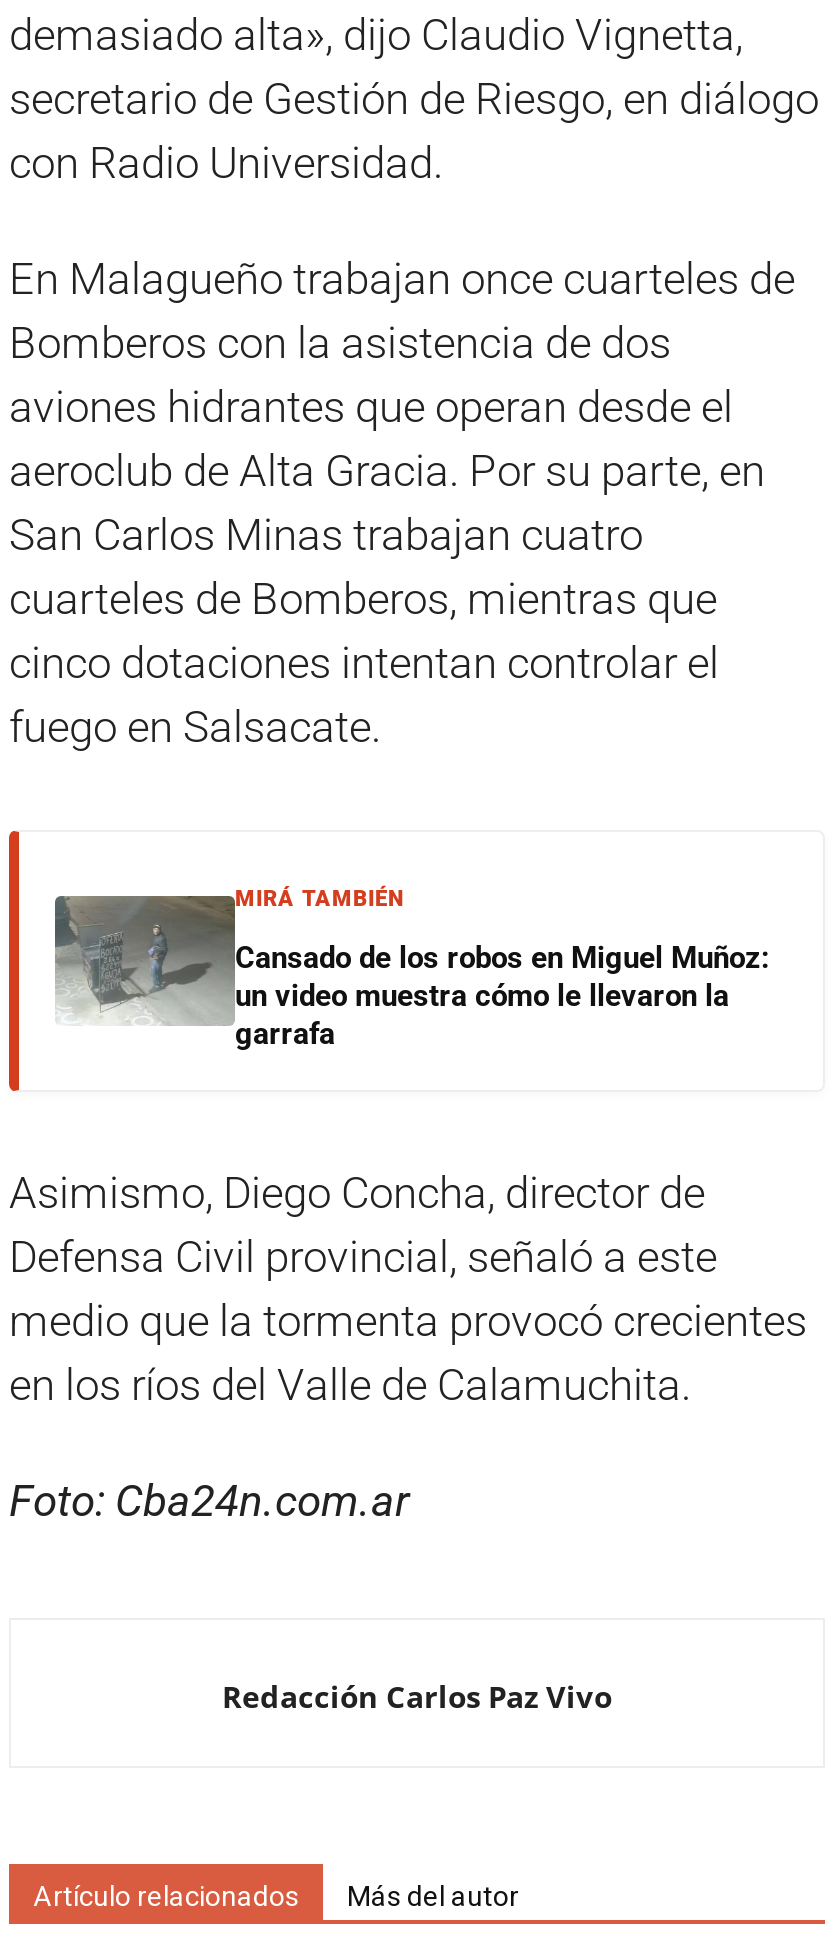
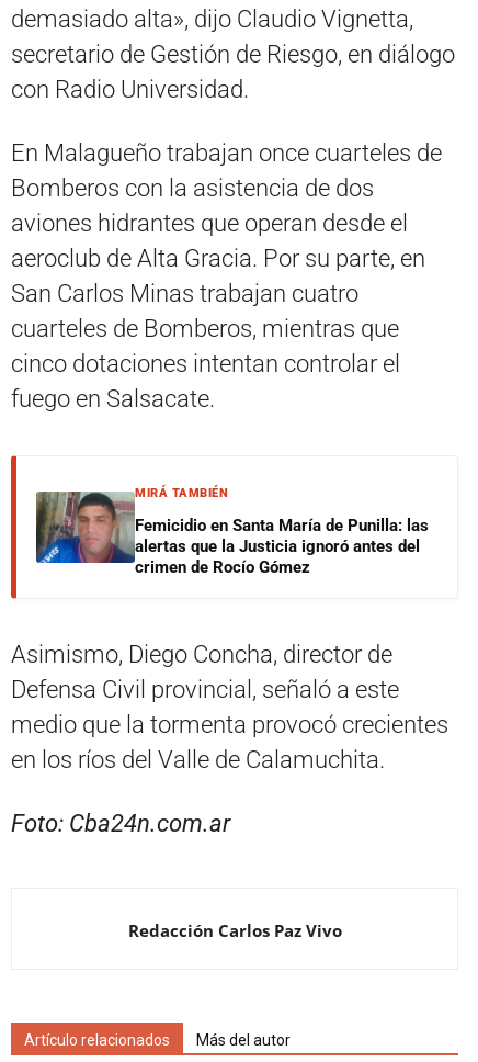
[53,894,769,1052] [image] | Cansado de los robos en Miguel Muñoz: | un video muestra cómo le llevaron la | garrafa -> [35,492,429,577] [image] | Femicidio en Santa María de Punilla: las | alertas que la Justicia ignoró antes del | crimen de Rocío Gómez

